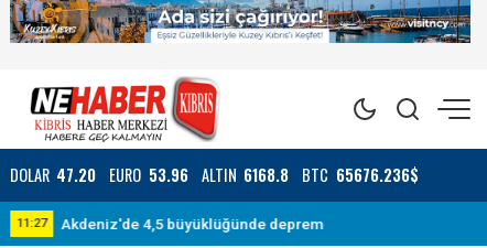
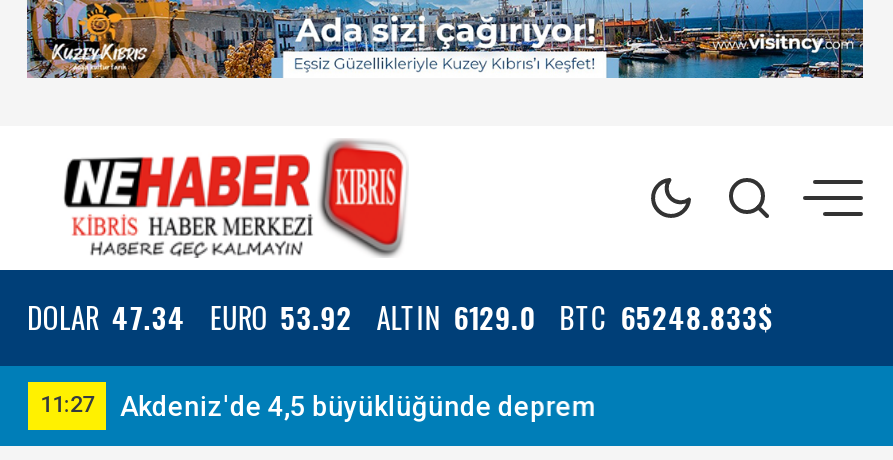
[10,163,418,186] DOLAR 47.20 EURO 53.96 ALTIN 6168.8 BTC 65676.236$ -> [27,296,774,338] DOLAR 47.34 EURO 53.92 ALTIN 6129.0 BTC 65248.833$

